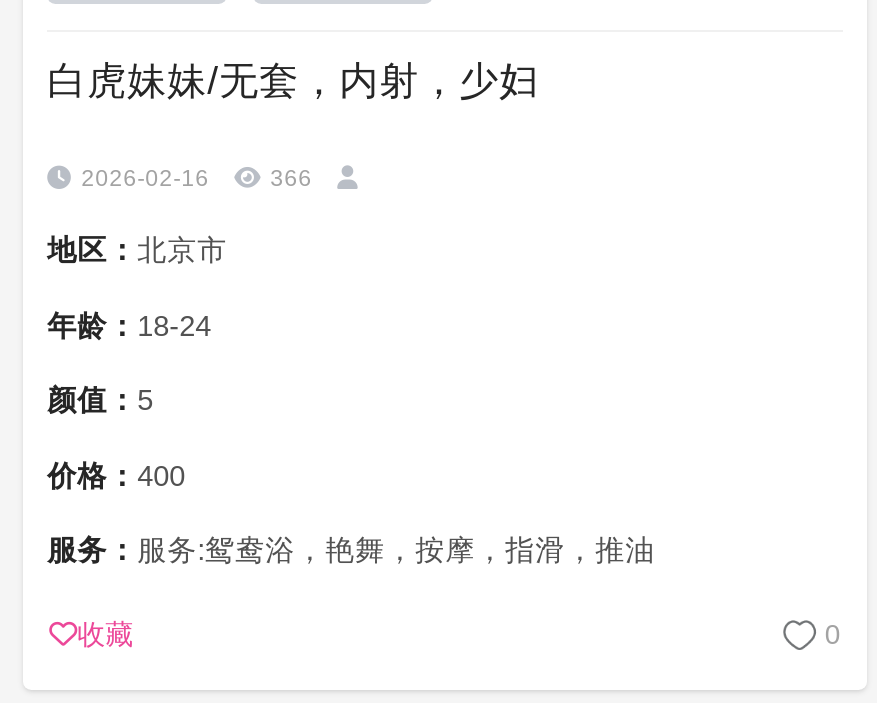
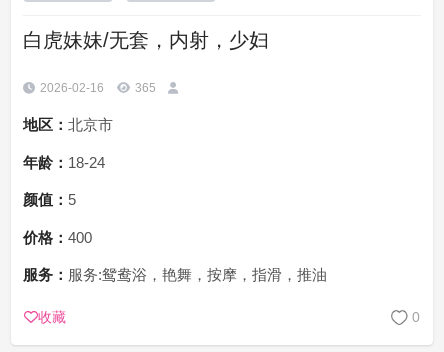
[270,163,312,189] 366 -> [135,81,156,94] 365

